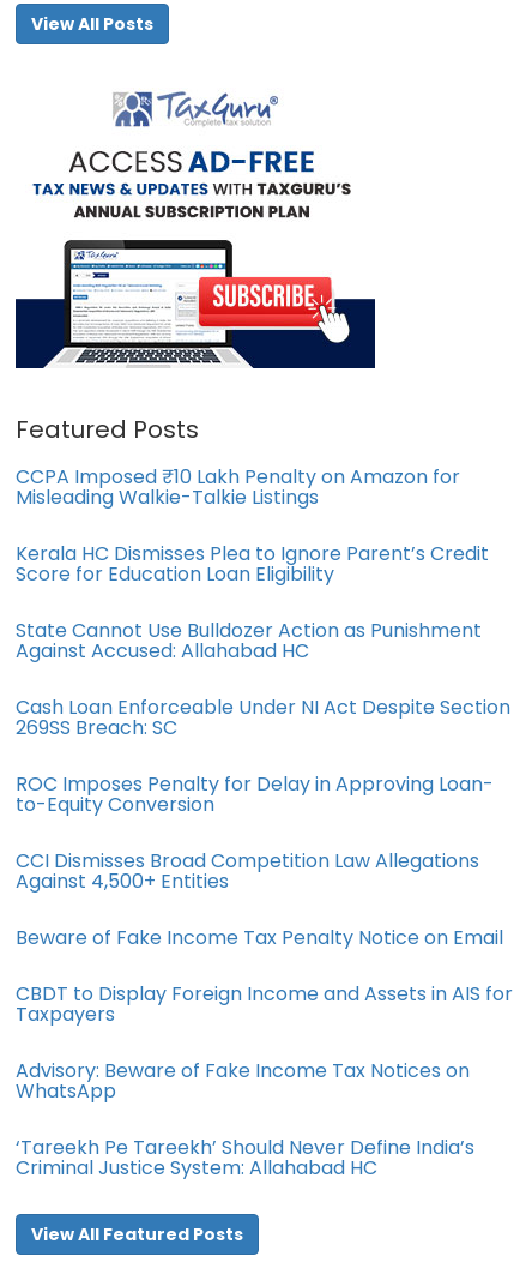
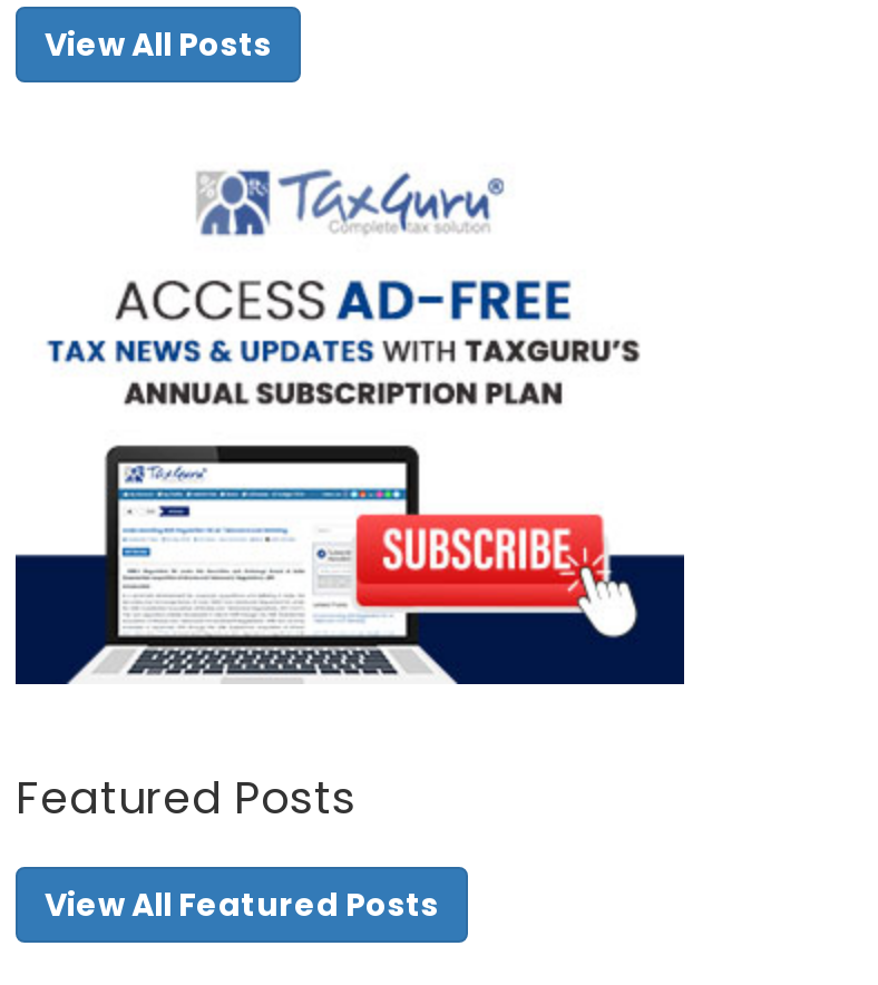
[16,463,513,1182] CCPA Imposed ₹10 Lakh Penalty on Amazon for | Misleading Walkie-Talkie Listings | Kerala HC Dismisses Plea to Ignore Parent’s Credit | Score for Education Loan Eligibility | State Cannot Use Bulldozer Action as Punishment | Against Accused: Allahabad HC | Cash Loan Enforceable Under NI Act Despite Section | 269SS Breach: SC | ROC Imposes Penalty for Delay in Approving Loan- | to-Equity Conversion | CCI Dismisses Broad Competition Law Allegations | Against 4,500+ Entities | Beware of Fake Income Tax Penalty Notice on Email | CBDT to Display Foreign Income and Assets in AIS for | Taxpayers | Advisory: Beware of Fake Income Tax Notices on | WhatsApp | ‘Tareekh Pe Tareekh’ Should Never Define India’s | Criminal Justice System: Allahabad HC -> none

